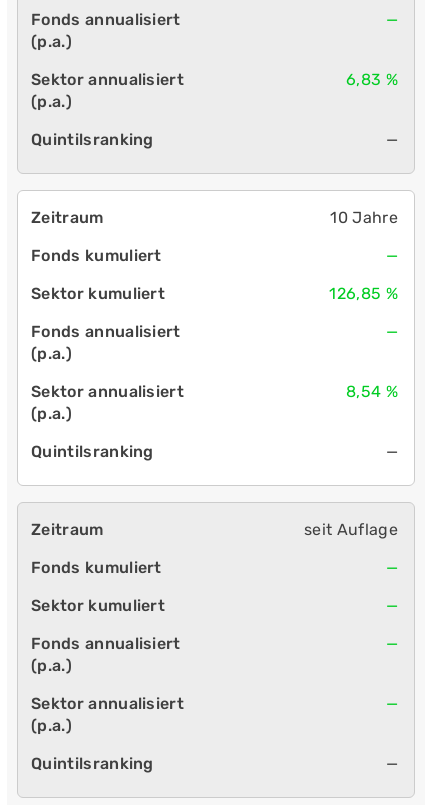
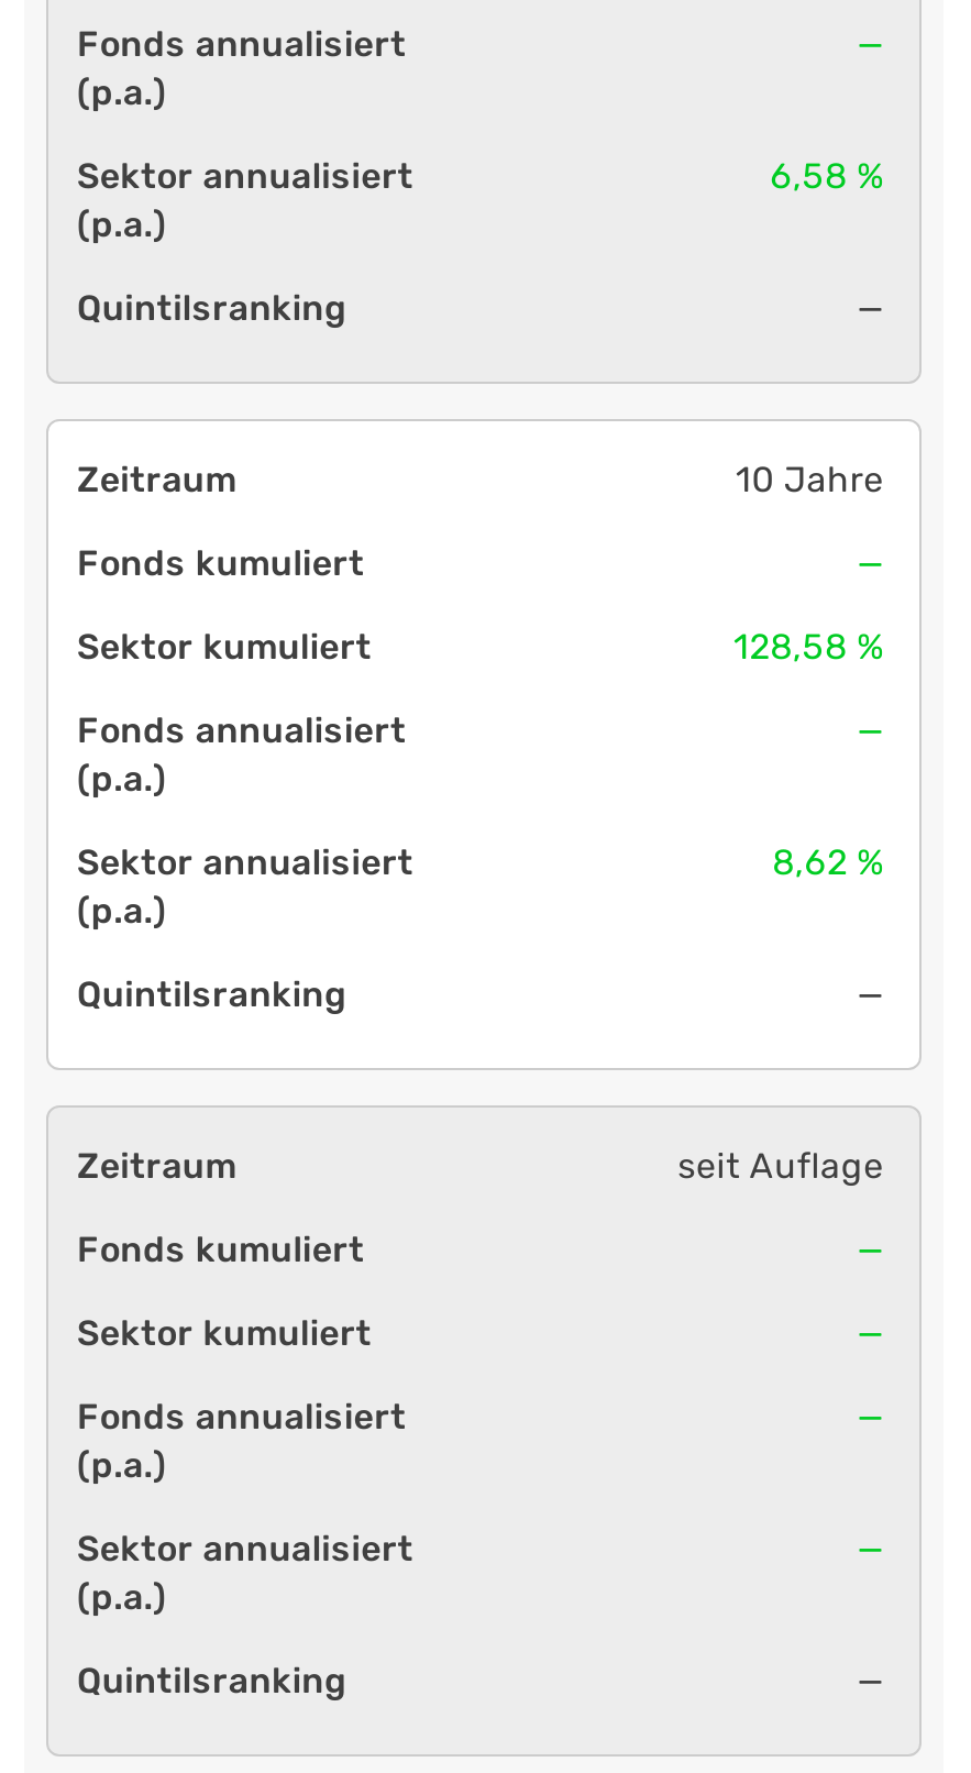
[346,70,398,89] 6,83 % -> [770,154,884,196] 6,58 %
[329,284,398,303] 126,85 % -> [733,625,884,667] 128,58 %
[346,382,398,401] 8,54 % -> [772,841,884,883] 8,62 %

